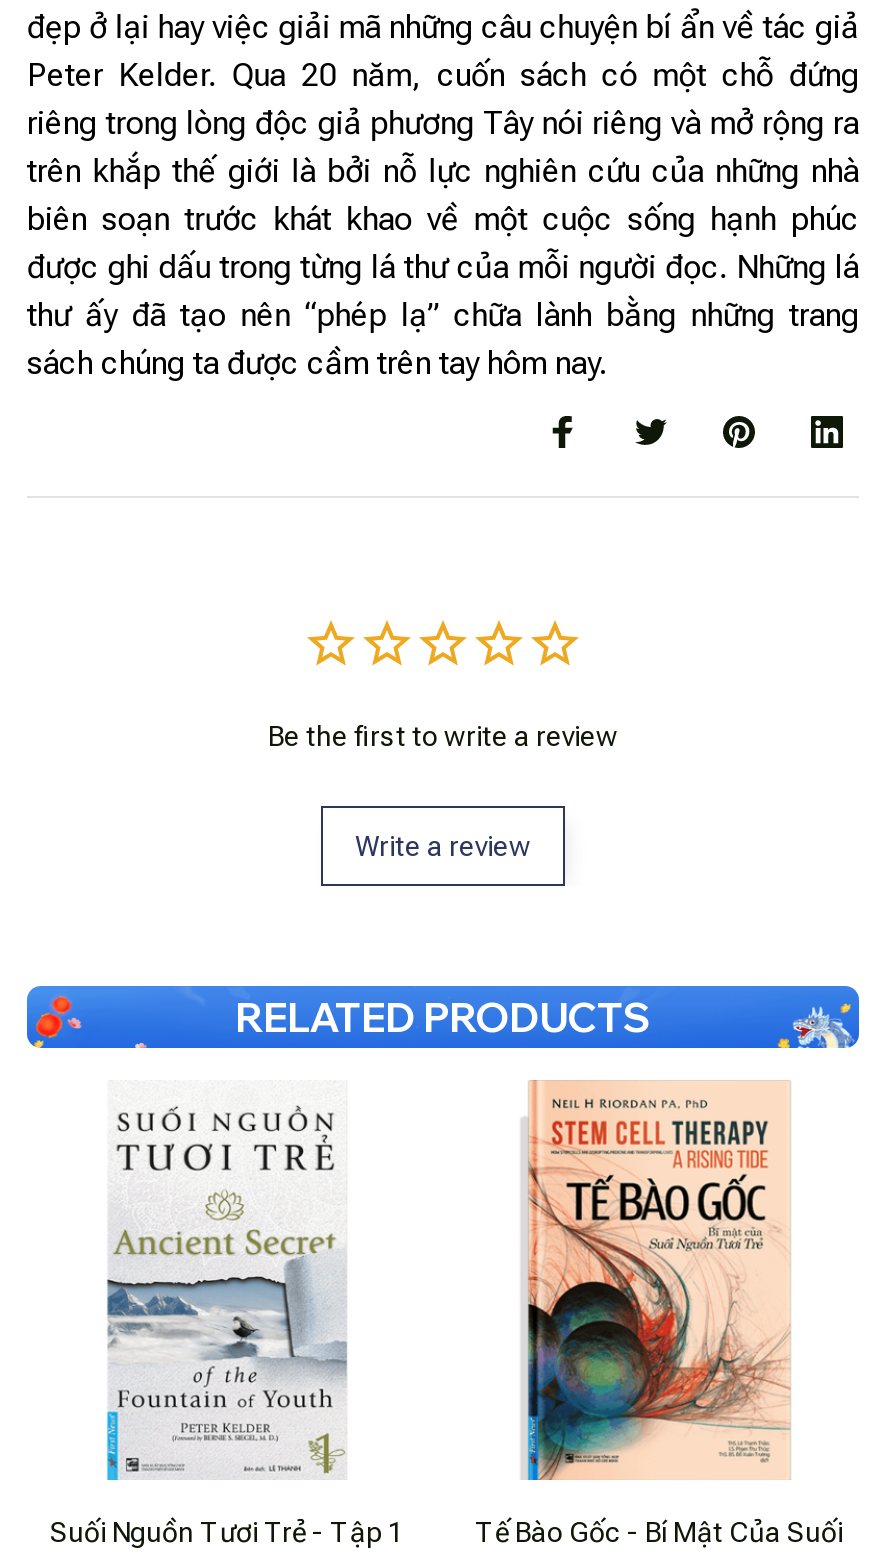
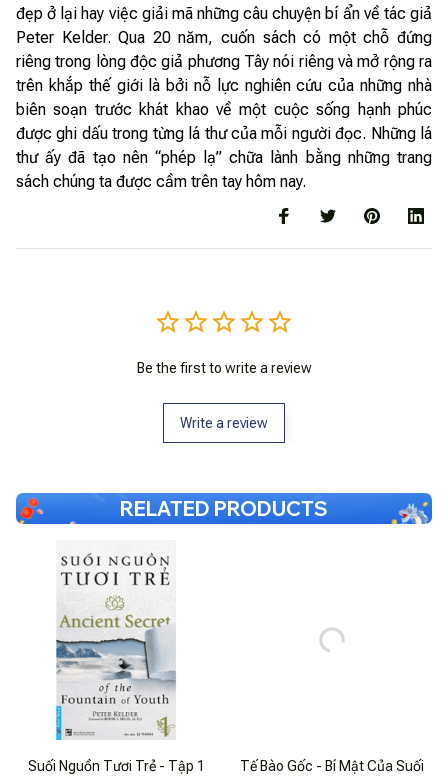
[521,1078,793,1482] [image] -> none

